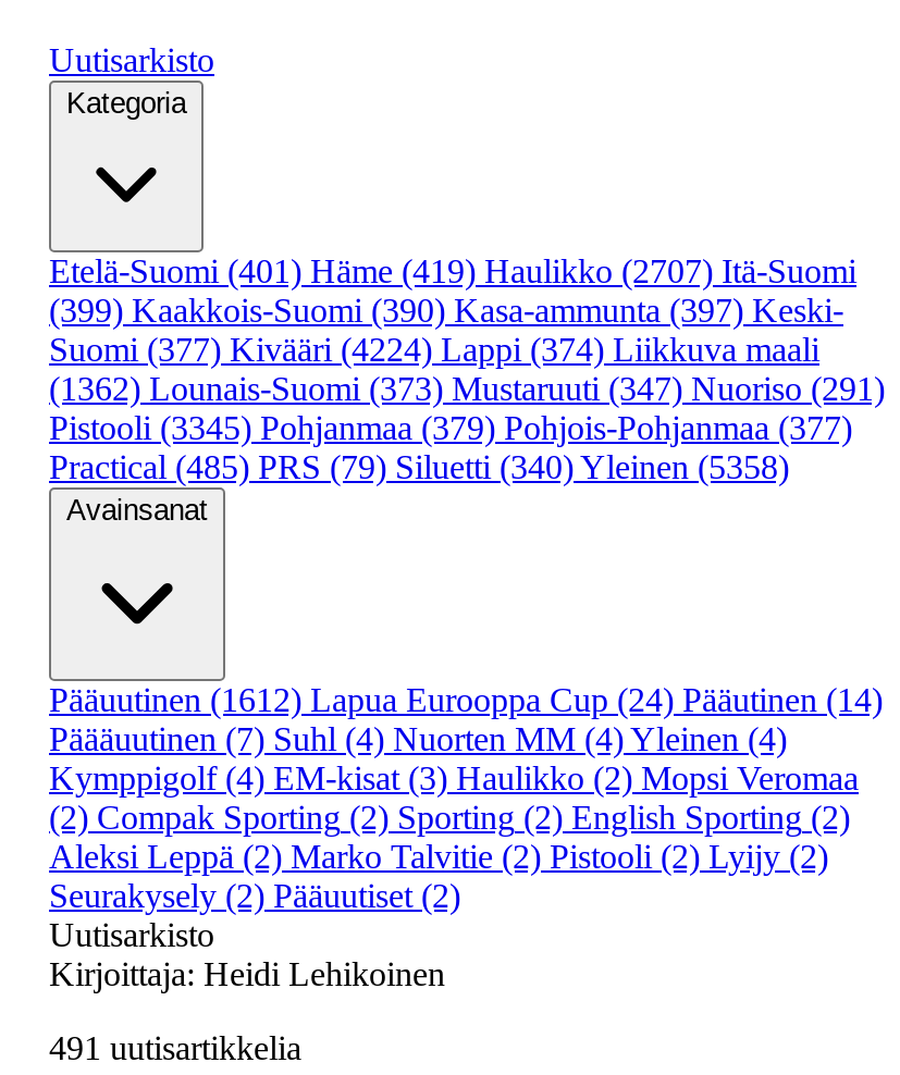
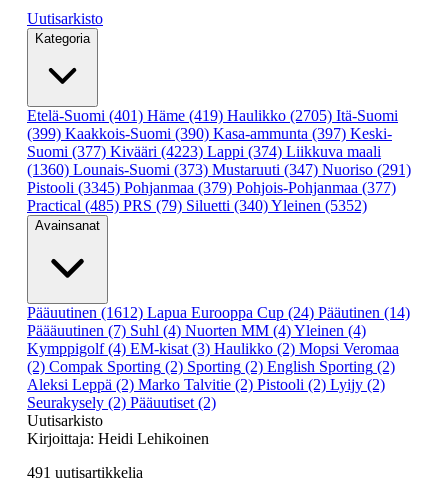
[49,252,856,289] Etelä-Suomi (401) Häme (419) Haulikko (2707) Itä-Suomi -> [27,107,398,124] Etelä-Suomi (401) Häme (419) Haulikko (2705) Itä-Suomi
[49,331,819,368] Suomi (377) Kivääri (4224) Lappi (374) Liikkuva maali -> [27,143,381,160] Suomi (377) Kivääri (4223) Lappi (374) Liikkuva maali
[49,370,885,407] (1362) Lounais-Suomi (373) Mustaruuti (347) Nuoriso (291) -> [27,161,411,178] (1360) Lounais-Suomi (373) Mustaruuti (347) Nuoriso (291)
[49,448,789,485] Practical (485) PRS (79) Siluetti (340) Yleinen (5358) -> [27,197,367,214] Practical (485) PRS (79) Siluetti (340) Yleinen (5352)

